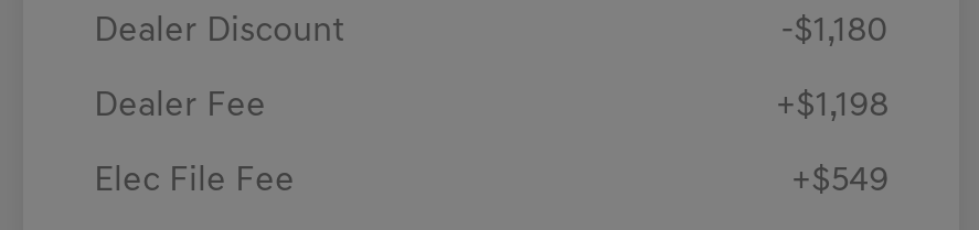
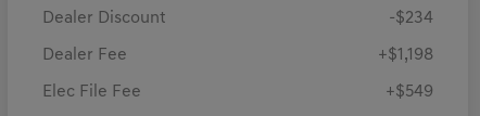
[780,14,888,49] -$1,180 -> [389,10,433,27] -$234

